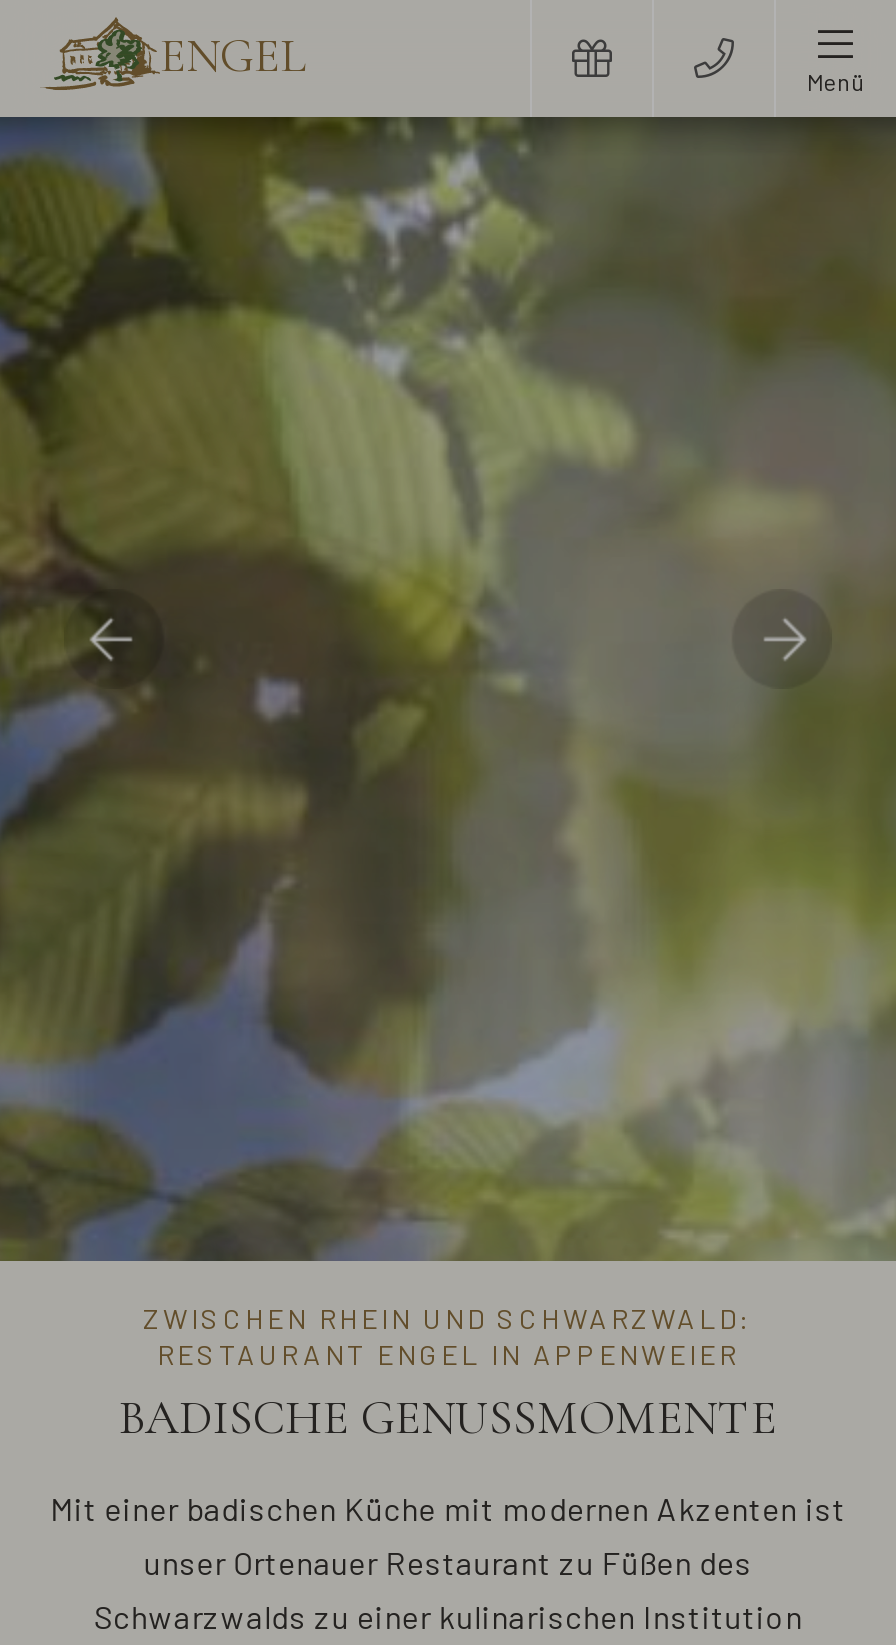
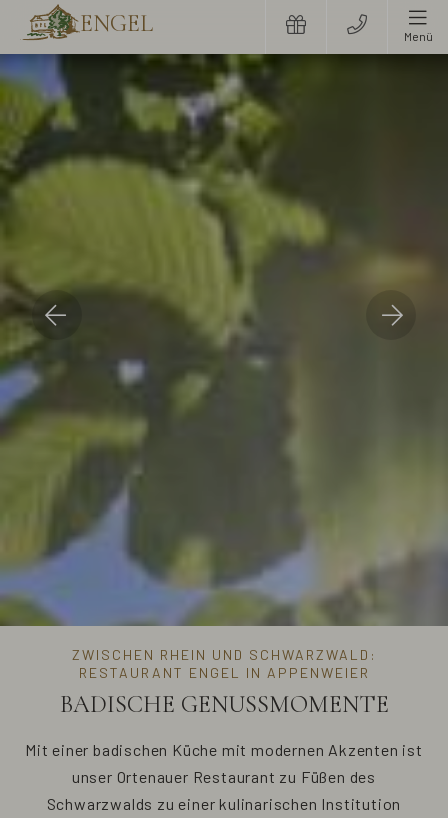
[6,117,890,1263] [image] -> [3,54,445,626] [image]

